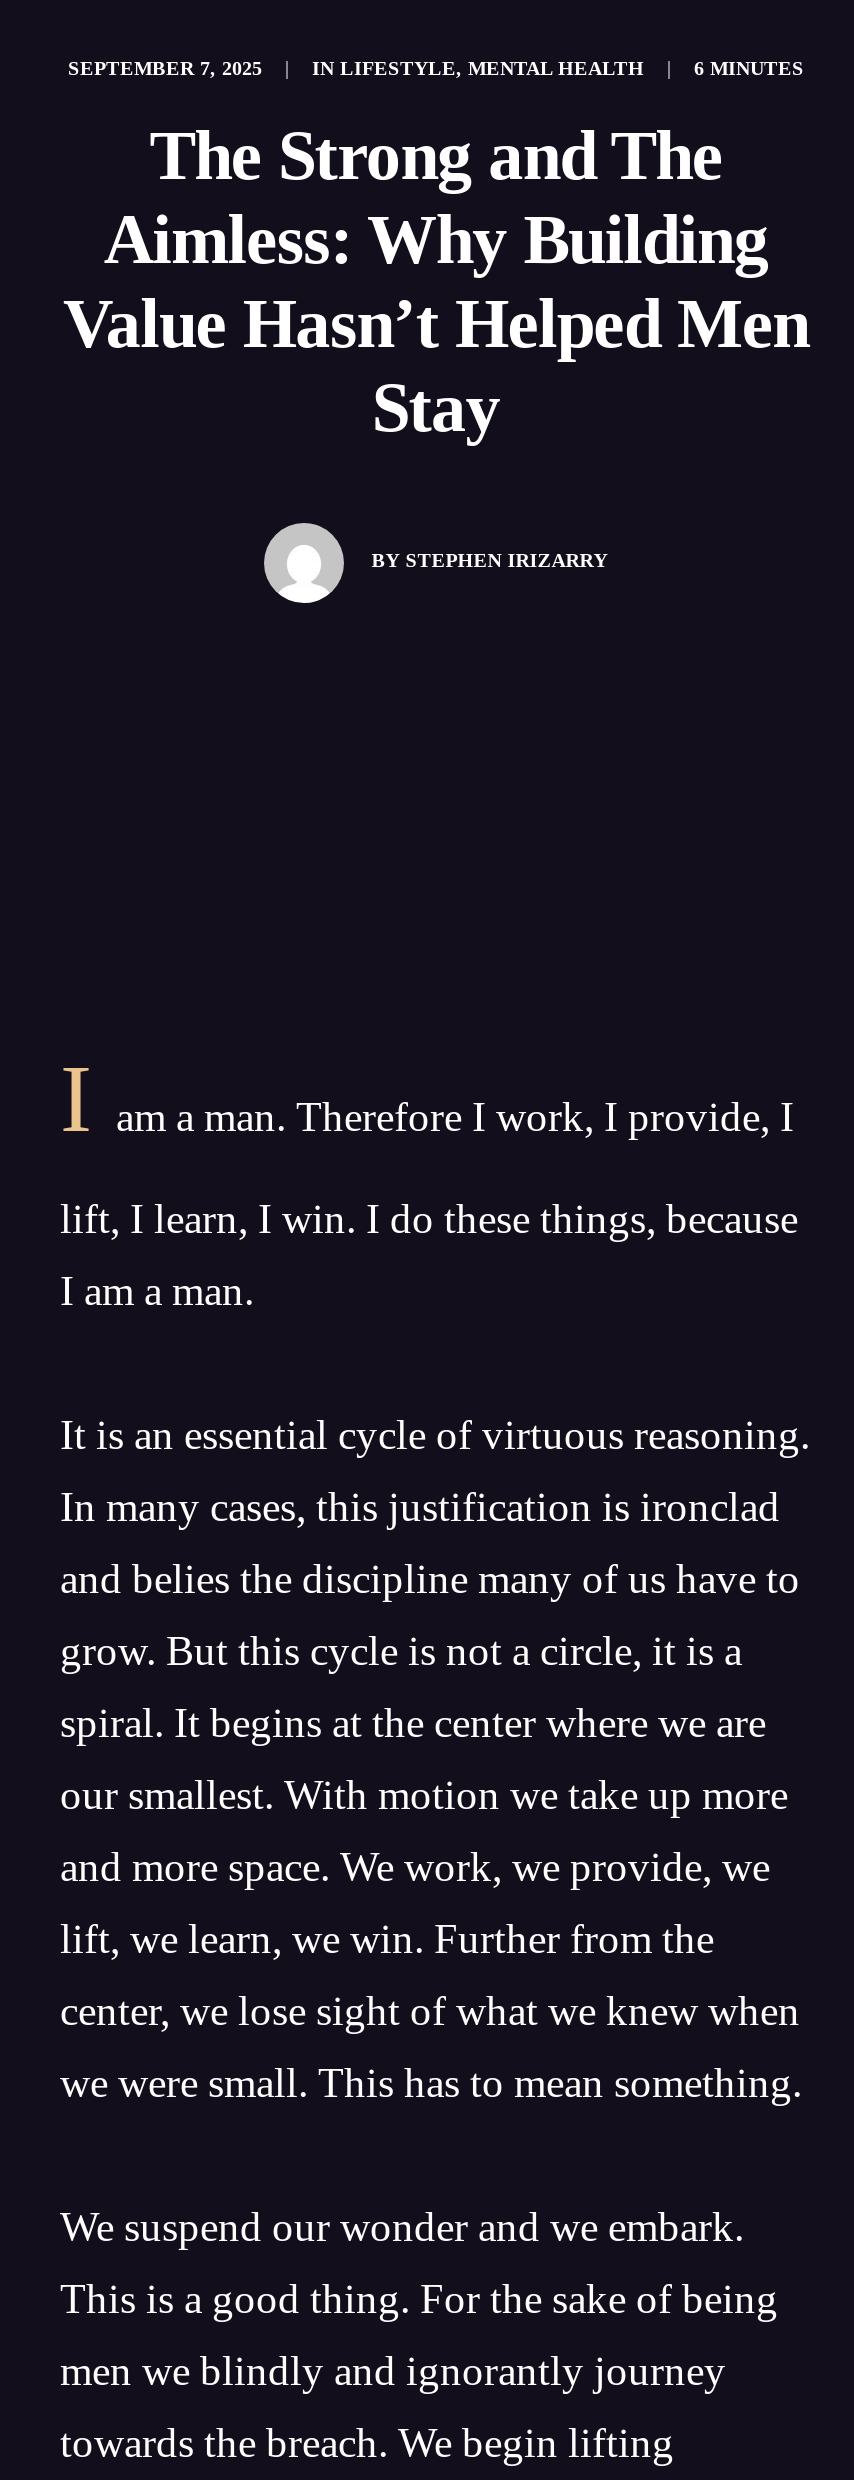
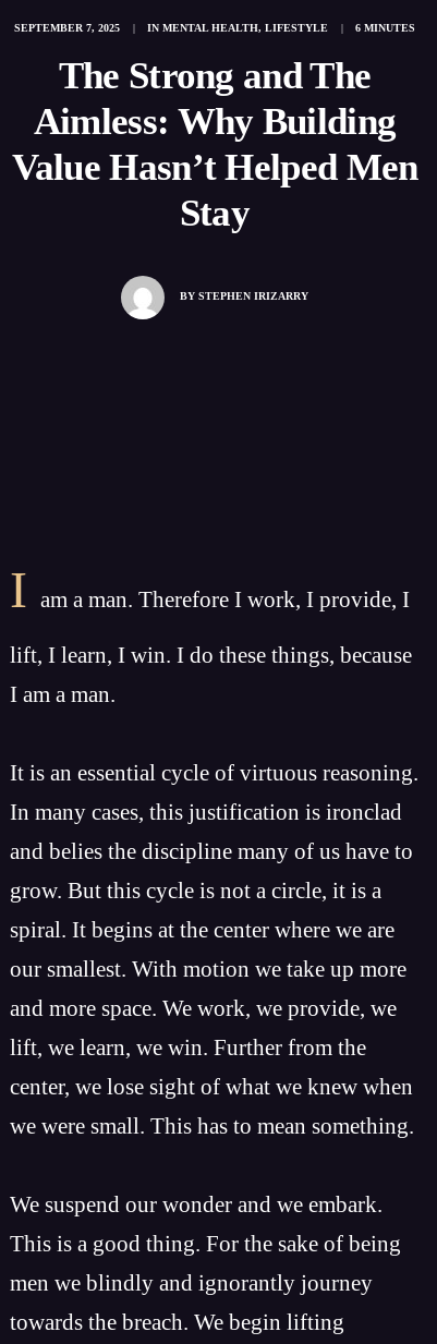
[312,57,644,79] IN LIFESTYLE, MENTAL HEALTH -> [147,22,328,34] IN MENTAL HEALTH, LIFESTYLE

